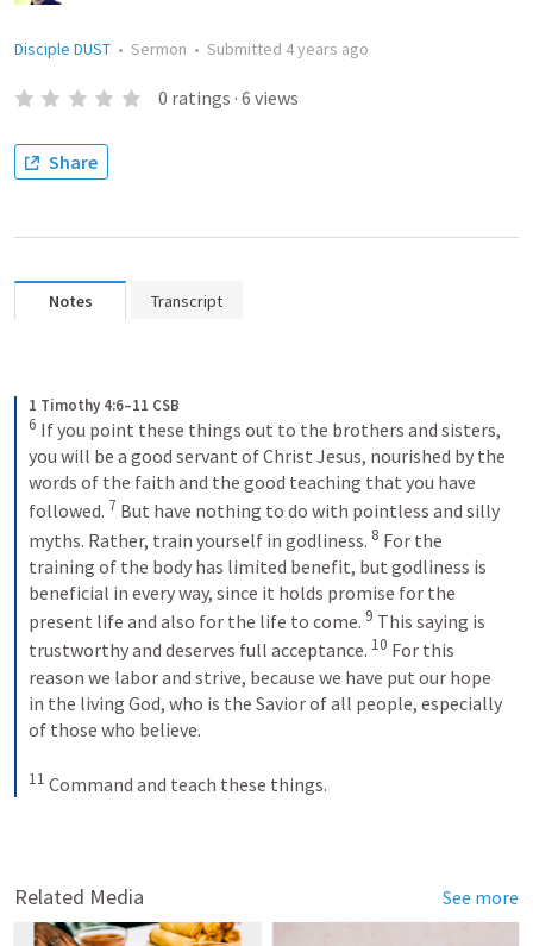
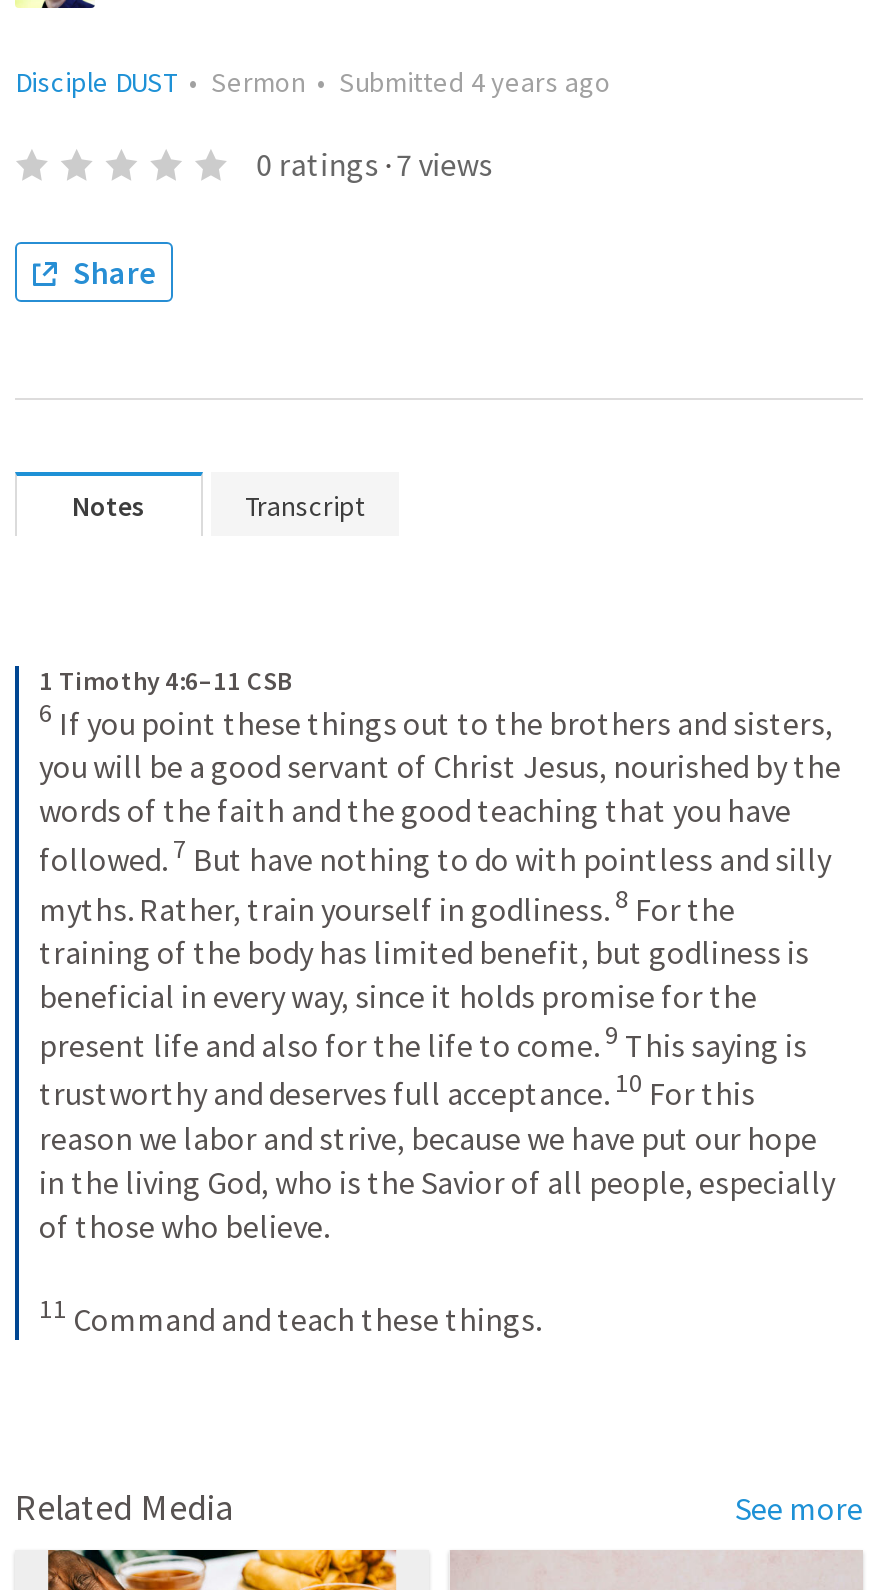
[158,86,298,109] 0 ratings · 6 views -> [256,144,492,184] 0 ratings · 7 views

